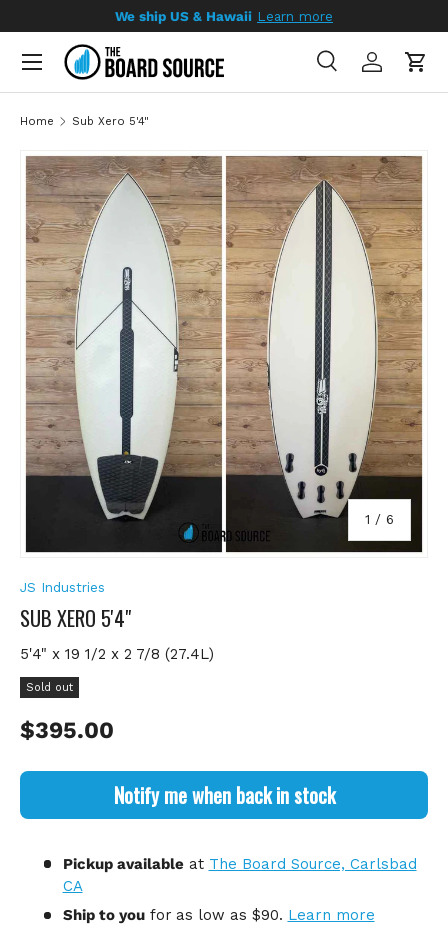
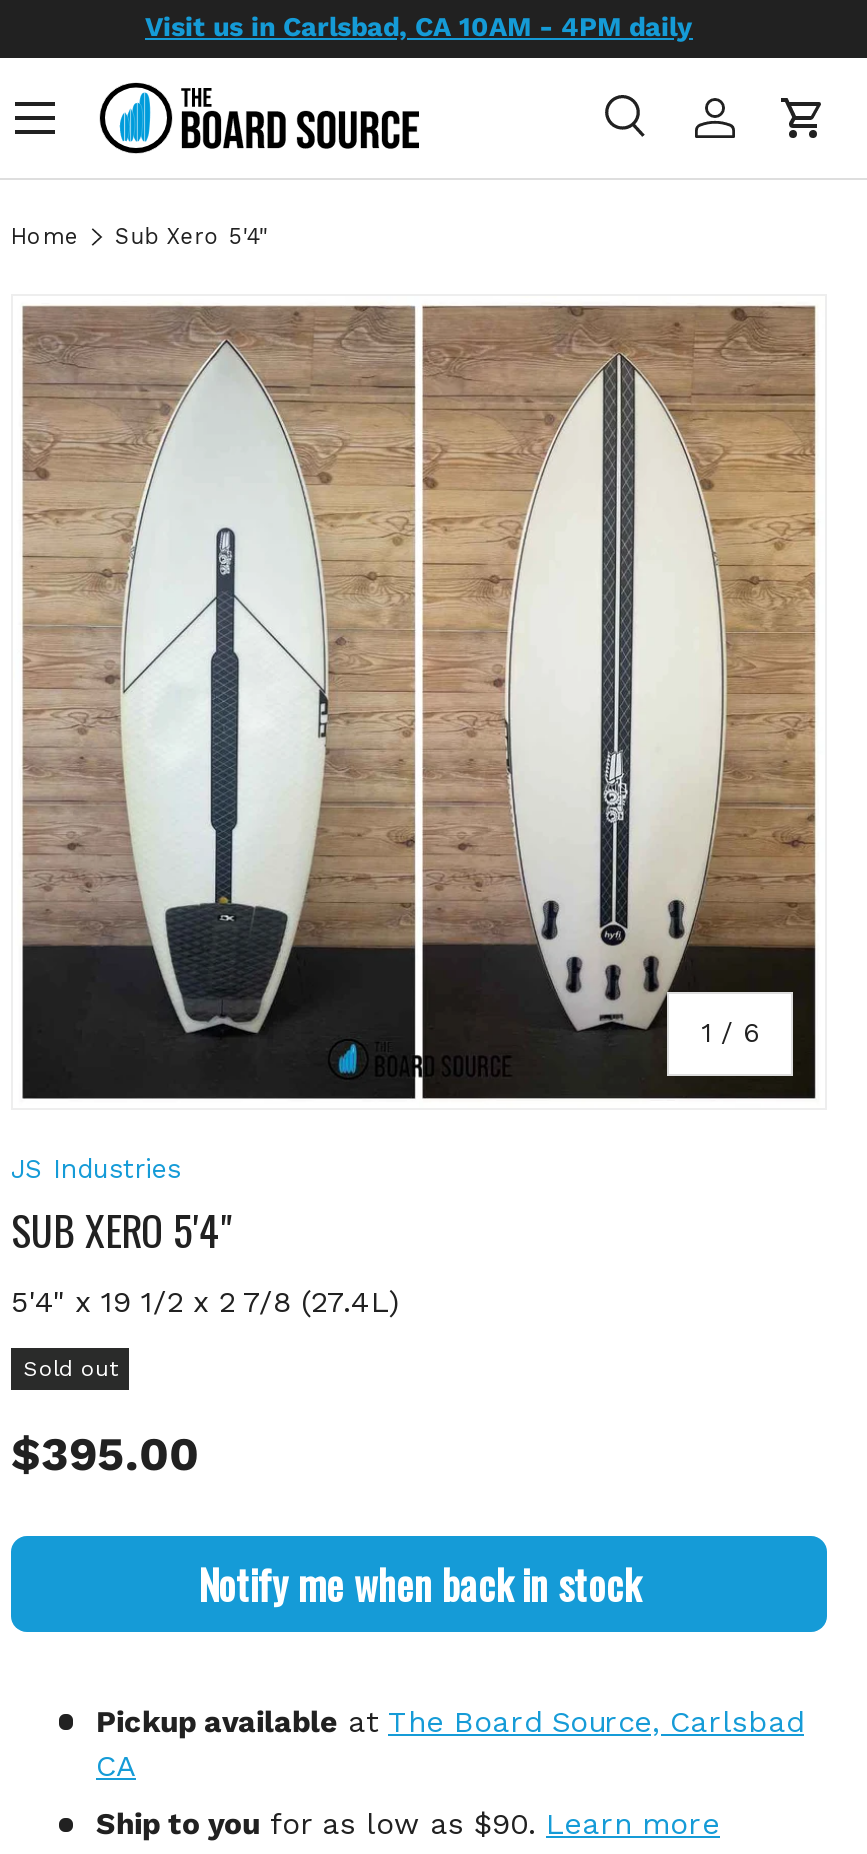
[115,8,333,24] We ship US & Hawaii Learn more -> [145,10,693,42] Visit us in Carlsbad, CA 10AM - 4PM daily

